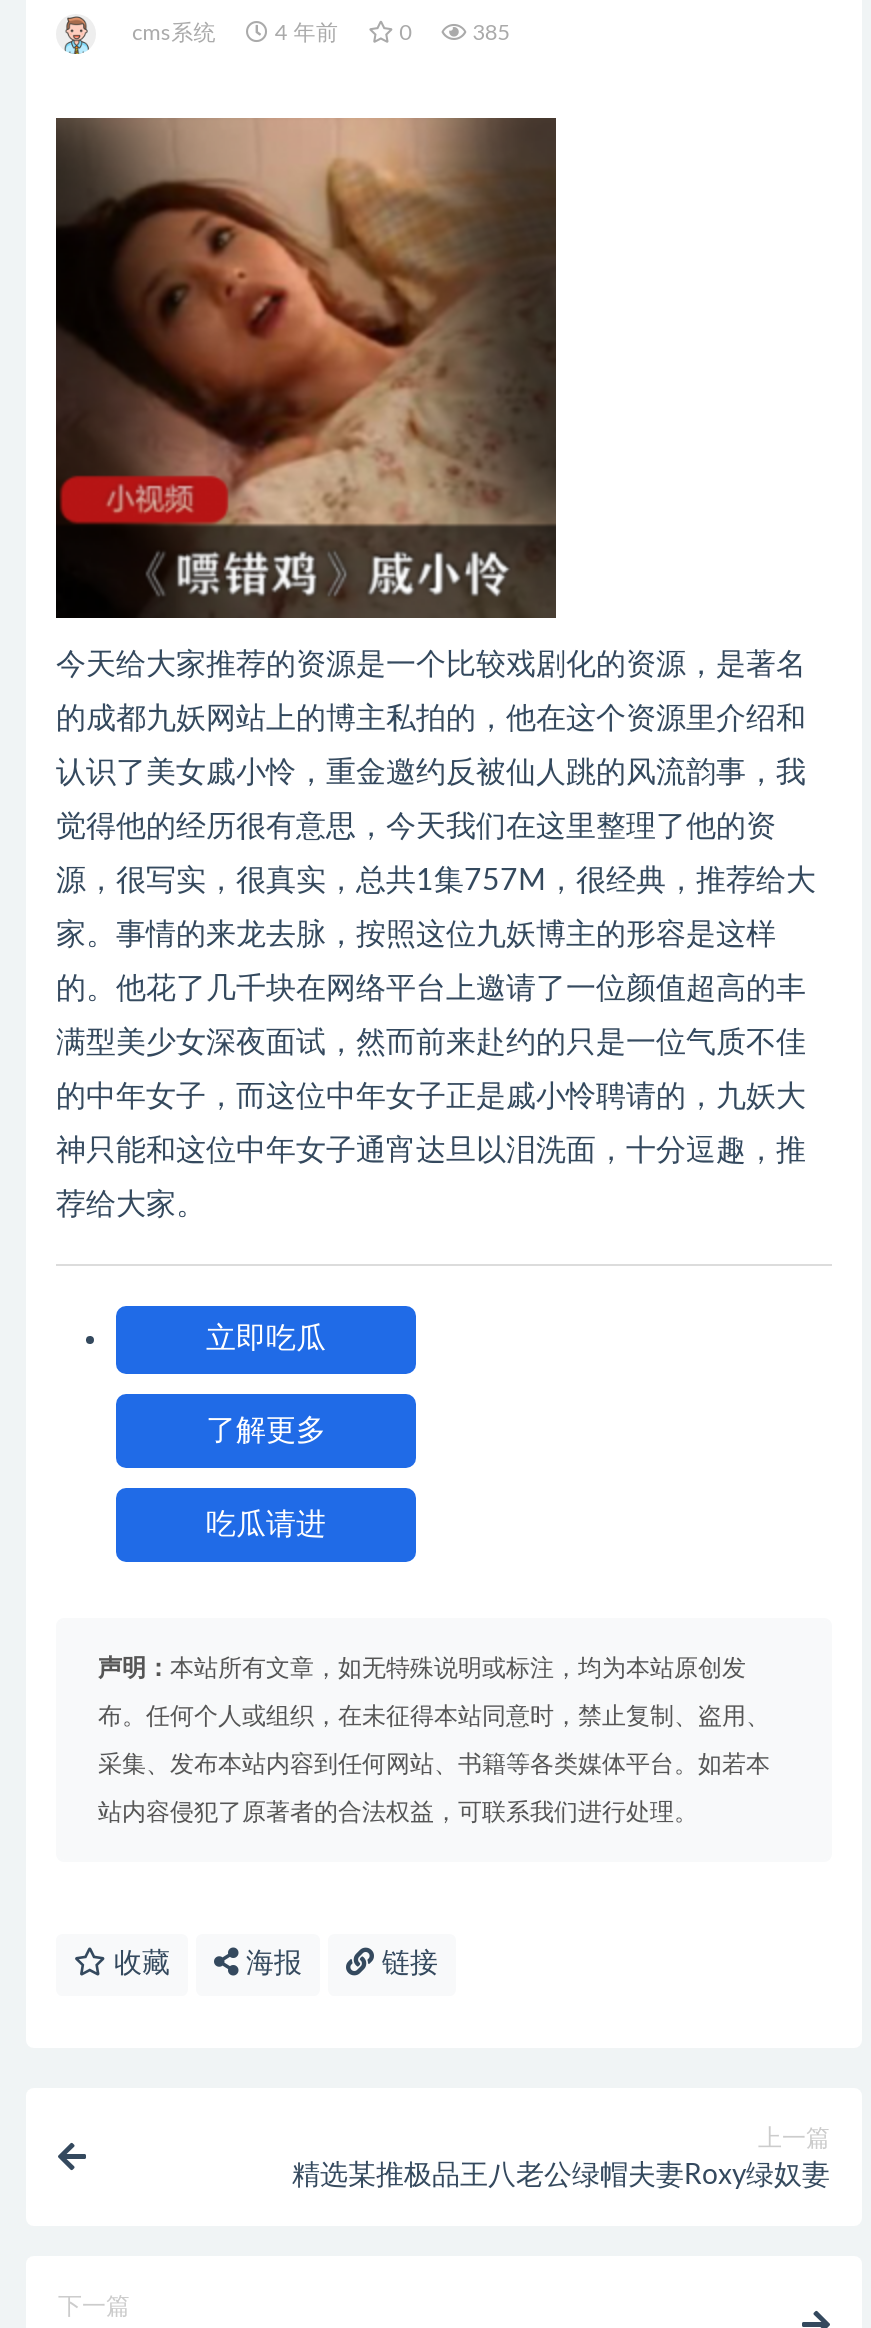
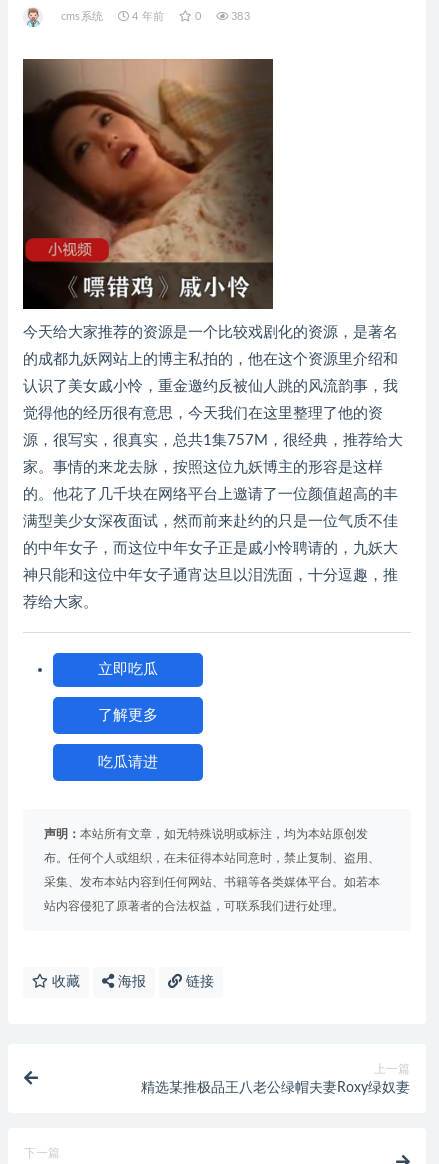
[466,22,510,44] 385 -> [228,11,250,22] 383

